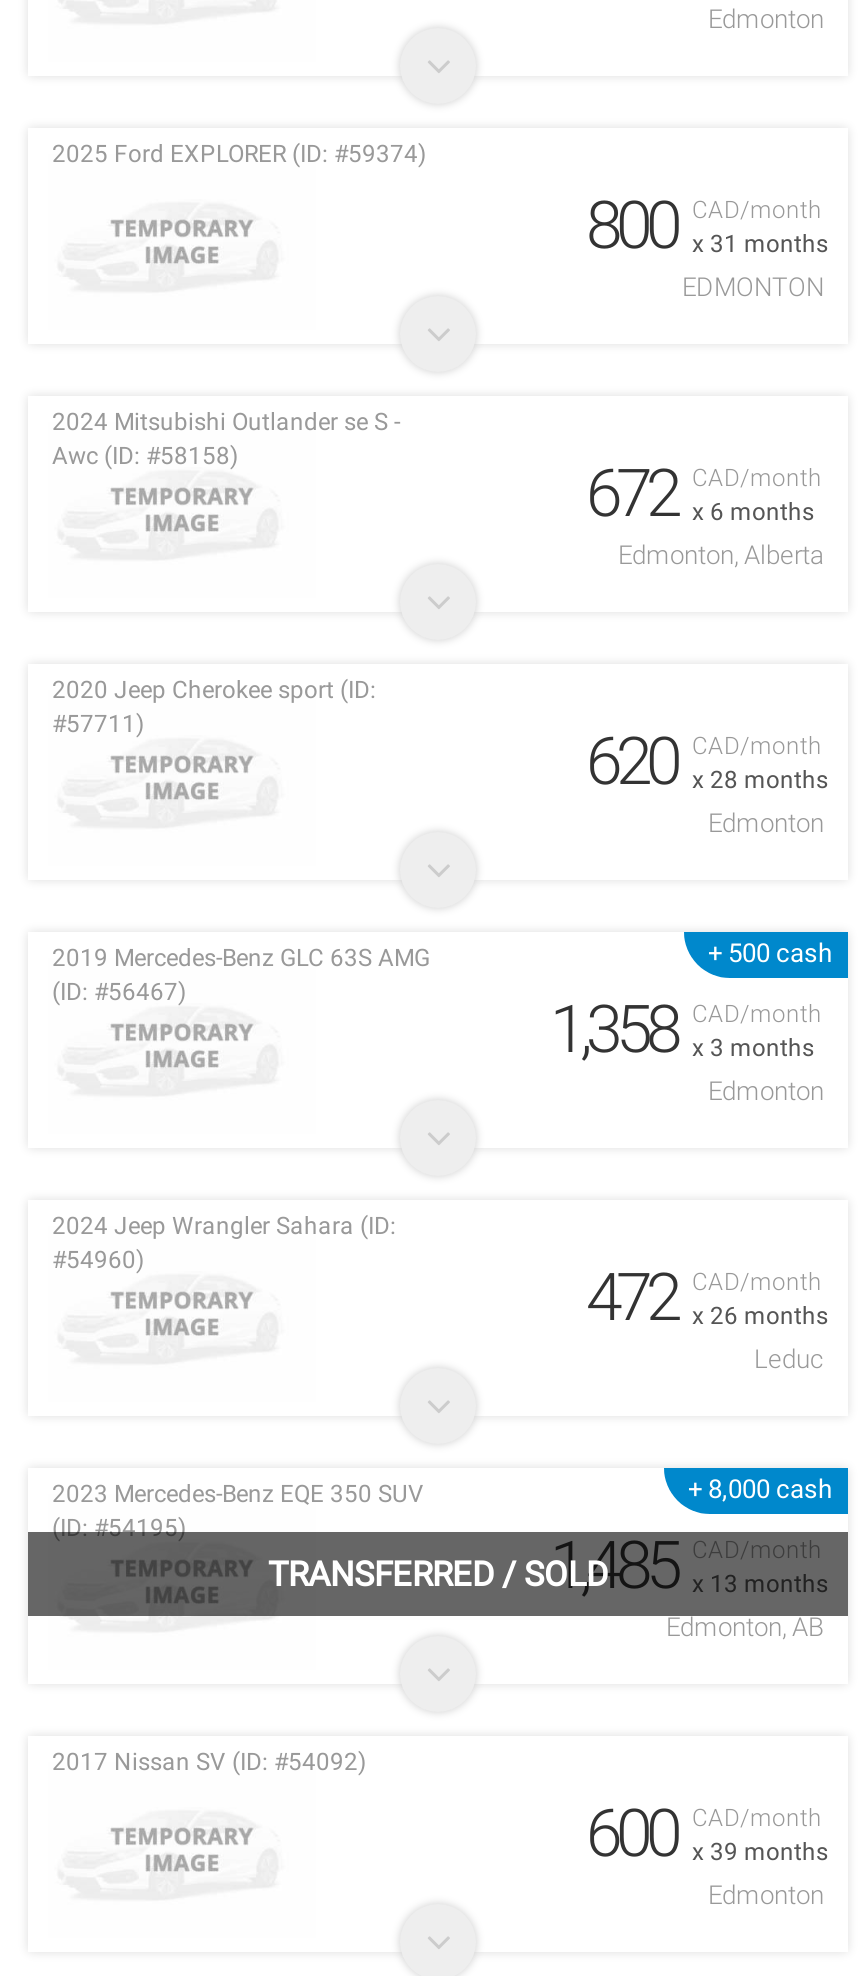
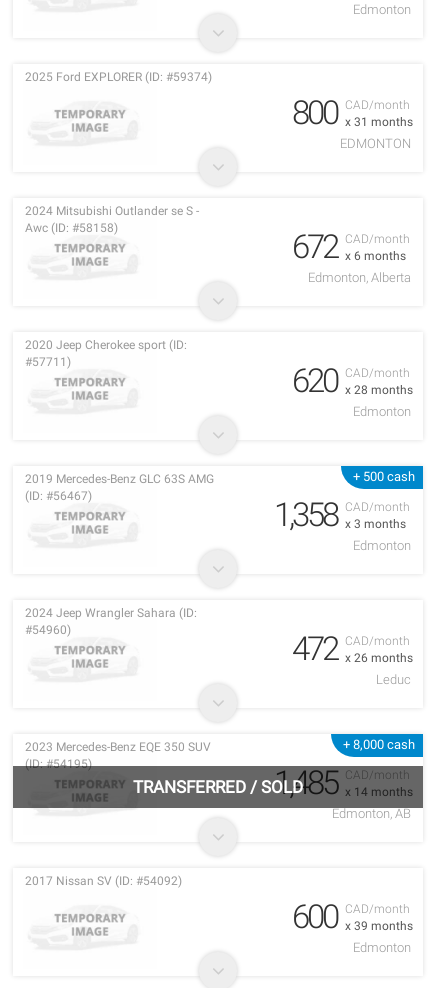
[692,1570,828,1598] x 13 months -> [345,785,413,799] x 14 months

